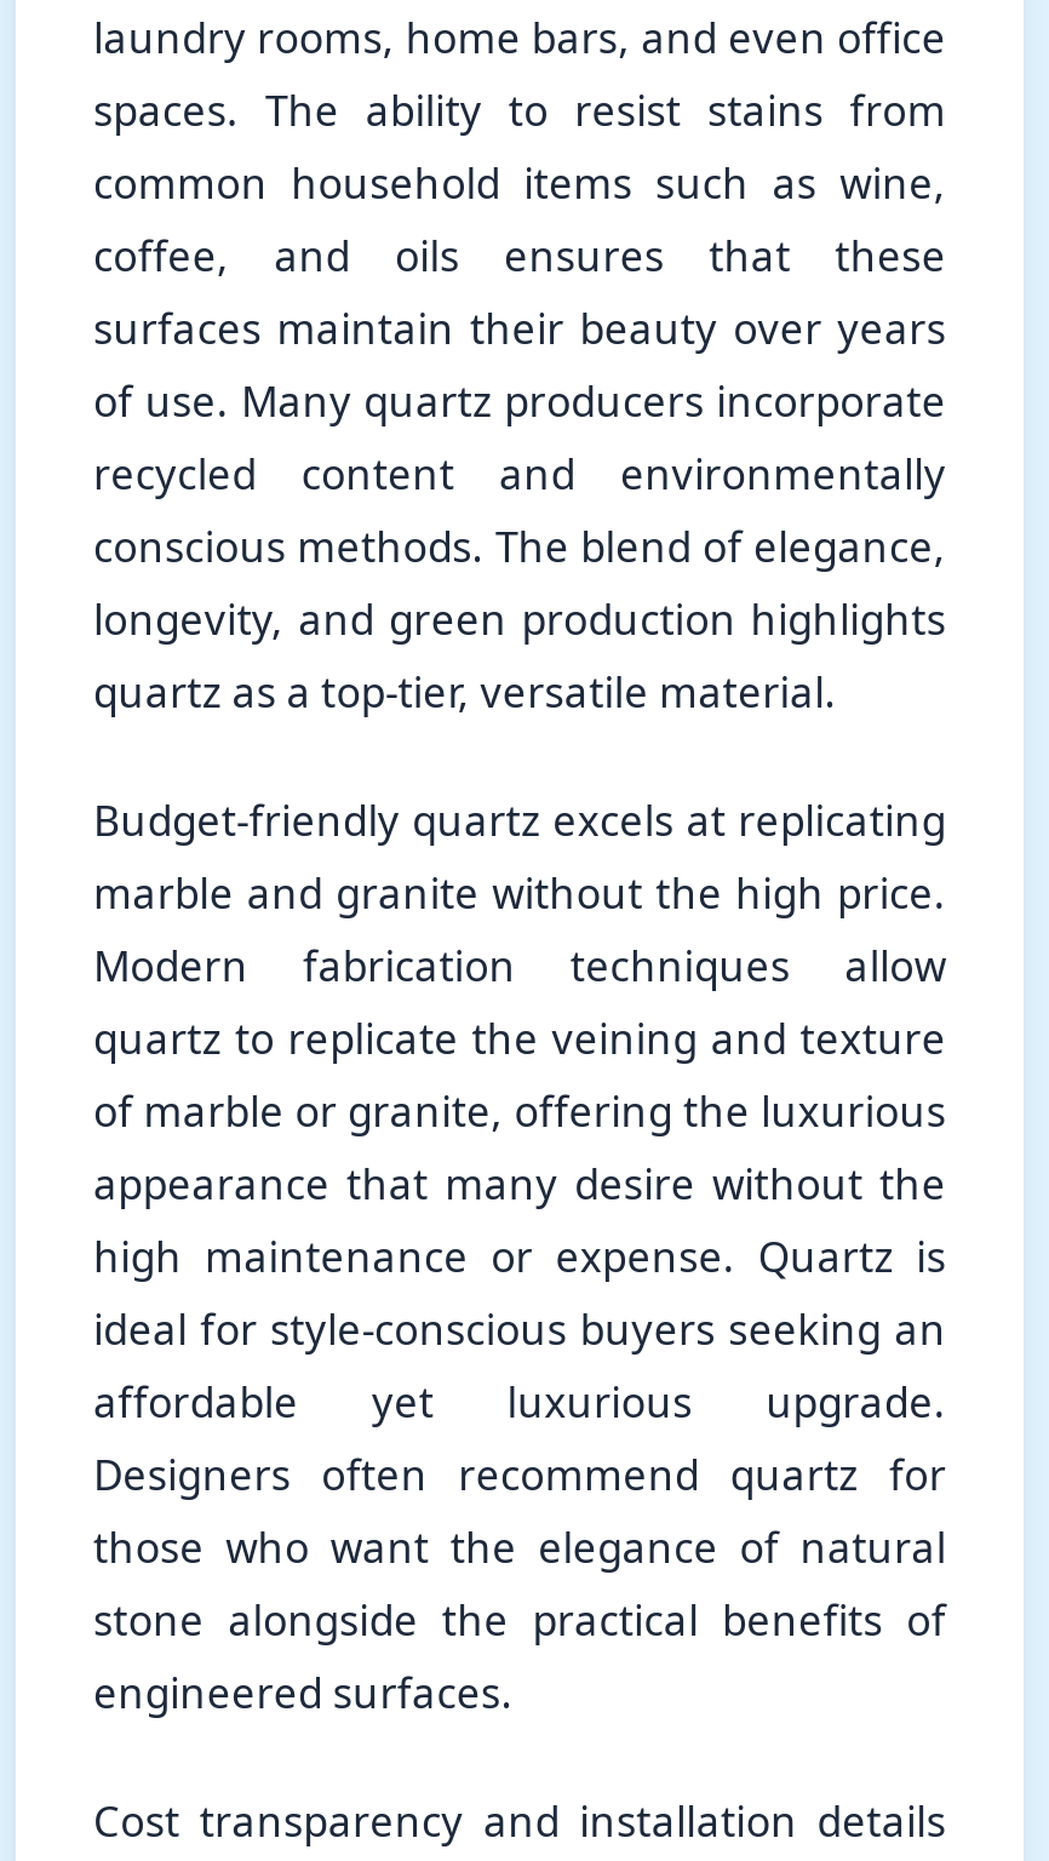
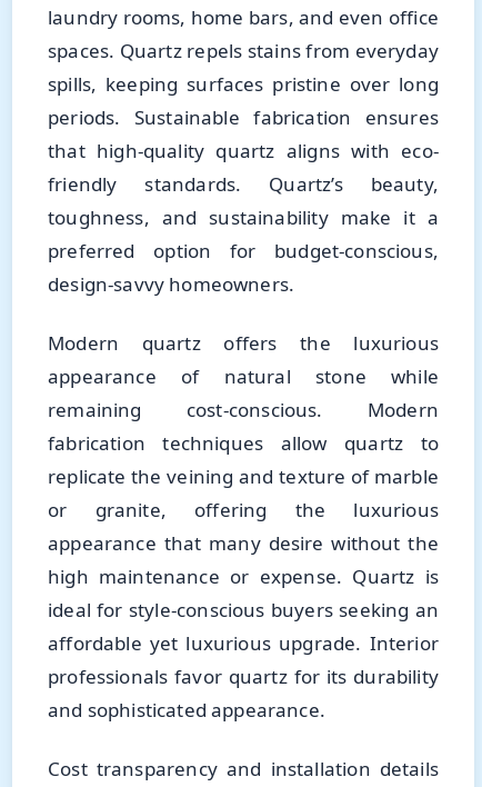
[93,83,946,720] spaces. The ability to resist stains from | common household items such as wine, | coffee, and oils ensures that these | surfaces maintain their beauty over years | of use. Many quartz producers incorporate | recycled content and environmentally | conscious methods. The blend of elegance, | longevity, and green production highlights | quartz as a top-tier, versatile material. -> [48,38,439,297] spaces. Quartz repels stains from everyday | spills, keeping surfaces pristine over long | periods. Sustainable fabrication ensures | that high-quality quartz aligns with eco- | friendly standards. Quartz’s beauty, | toughness, and sustainability make it a | preferred option for budget-conscious, | design-savvy homeowners.
[93,793,946,1140] Budget-friendly quartz excels at replicating | marble and granite without the high price. | Modern fabrication techniques allow | quartz to replicate the veining and texture | of marble or granite, offering the luxurious -> [48,330,439,523] Modern quartz offers the luxurious | appearance of natural stone while | remaining cost-conscious. Modern | fabrication techniques allow quartz to | replicate the veining and texture of marble | or granite, offering the luxurious
[93,1375,946,1721] affordable yet luxurious upgrade. | Designers often recommend quartz for | those who want the elegance of natural | stone alongside the practical benefits of | engineered surfaces. -> [48,631,439,723] affordable yet luxurious upgrade. Interior | professionals favor quartz for its durability | and sophisticated appearance.

